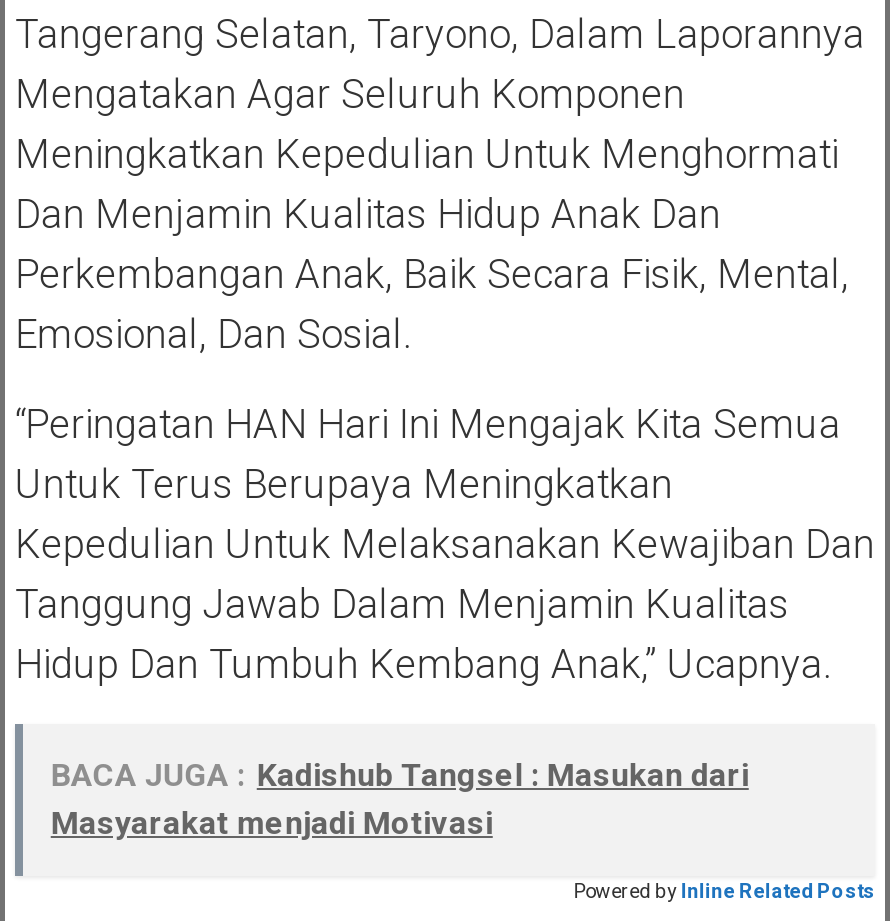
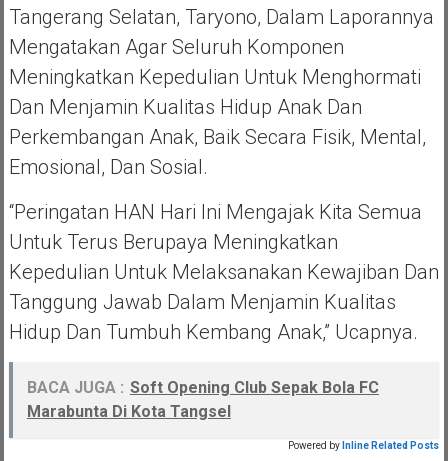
[51,755,749,841] BACA JUGA : Kadishub Tangsel : Masukan dari | Masyarakat menjadi Motivasi -> [27,378,379,421] BACA JUGA : Soft Opening Club Sepak Bola FC | Marabunta Di Kota Tangsel

